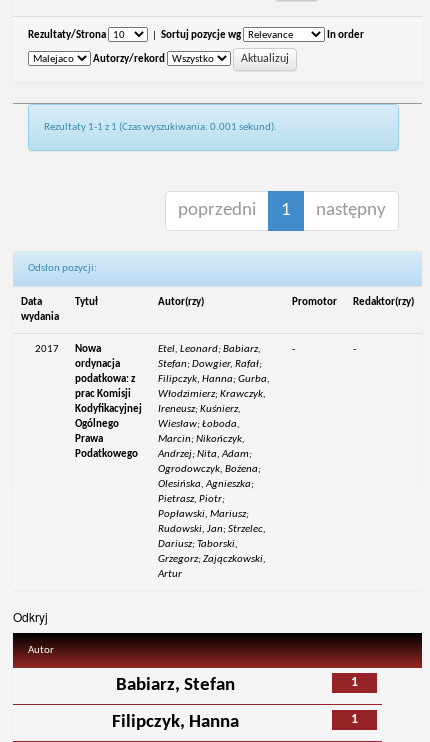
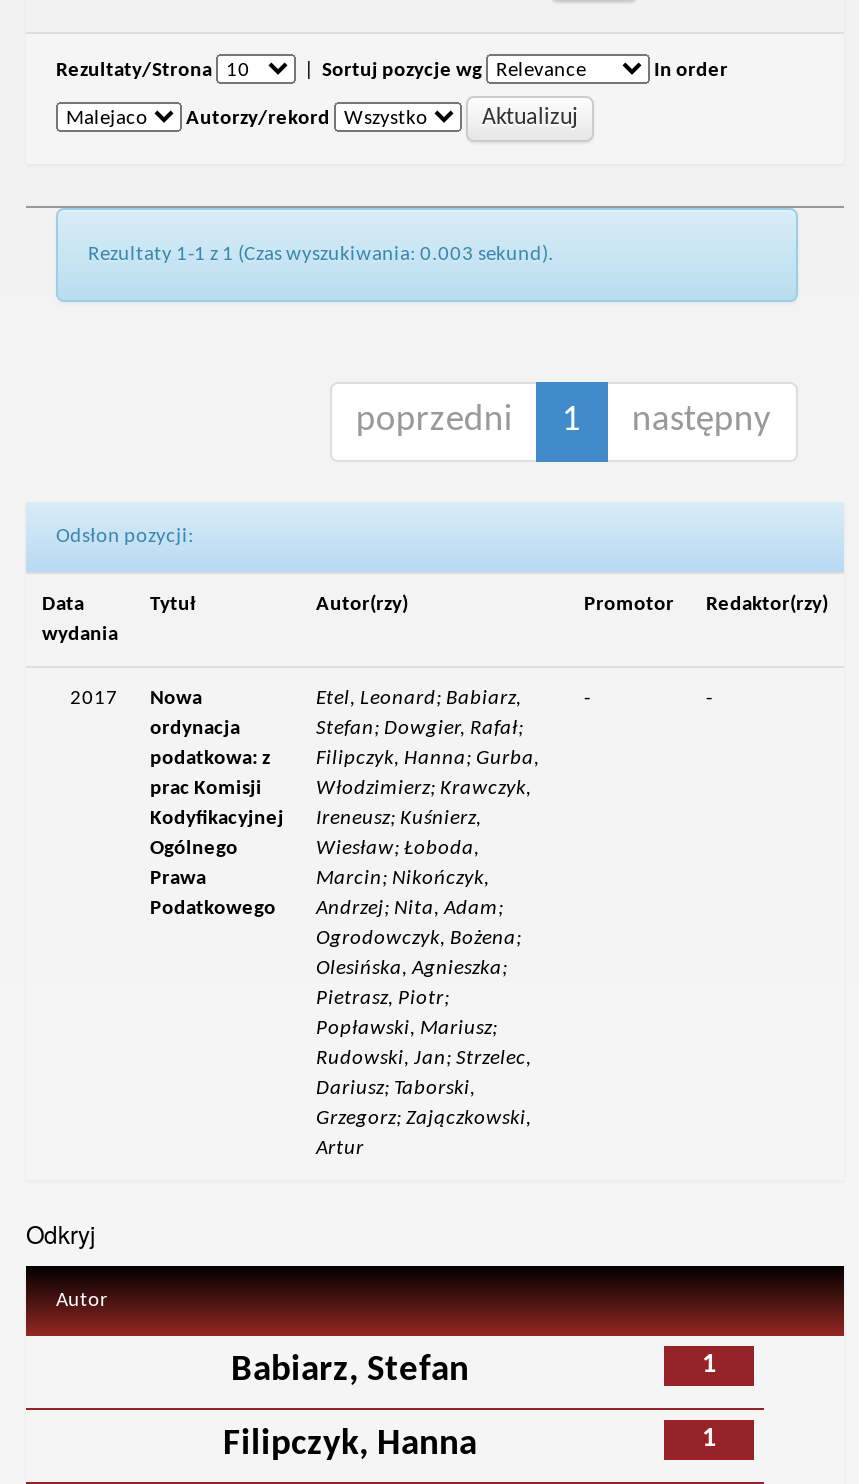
[44,122,277,133] Rezultaty 1-1 z 1 (Czas wyszukiwania: 0.001 sekund). -> [88,244,554,266] Rezultaty 1-1 z 1 (Czas wyszukiwania: 0.003 sekund).

